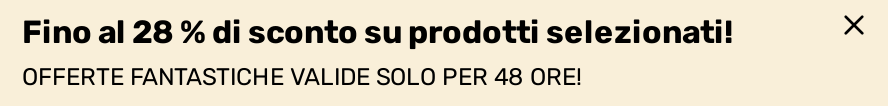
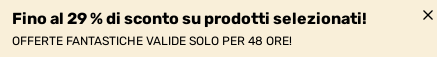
[22,13,734,51] Fino al 28 % di sconto su prodotti selezionati! -> [12,9,367,28] Fino al 29 % di sconto su prodotti selezionati!

